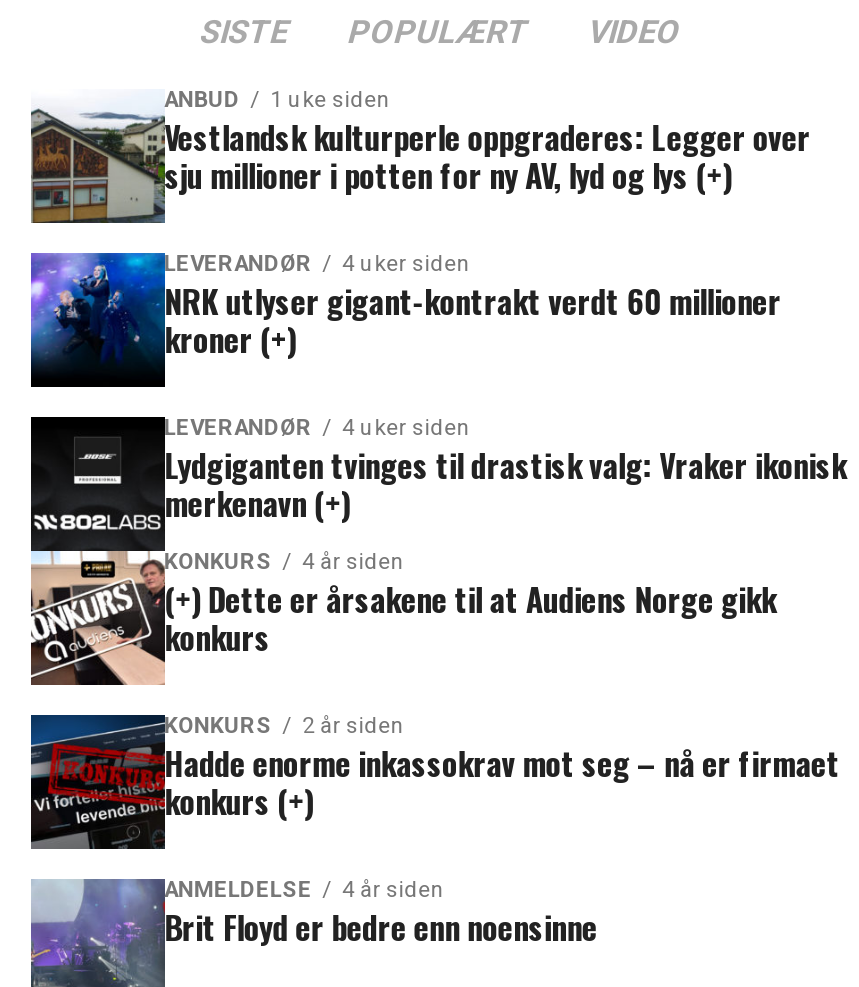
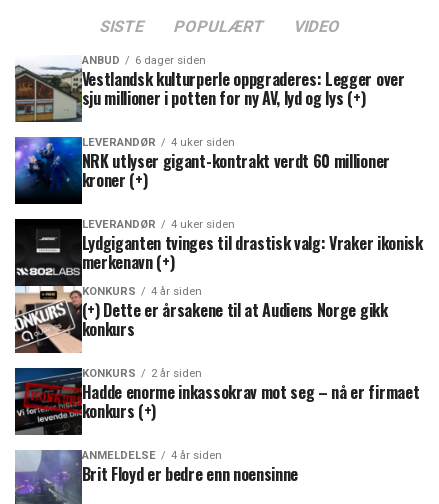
[164,87,390,113] ANBUD 1 uke siden -> [82,54,206,67] ANBUD 6 dager siden

